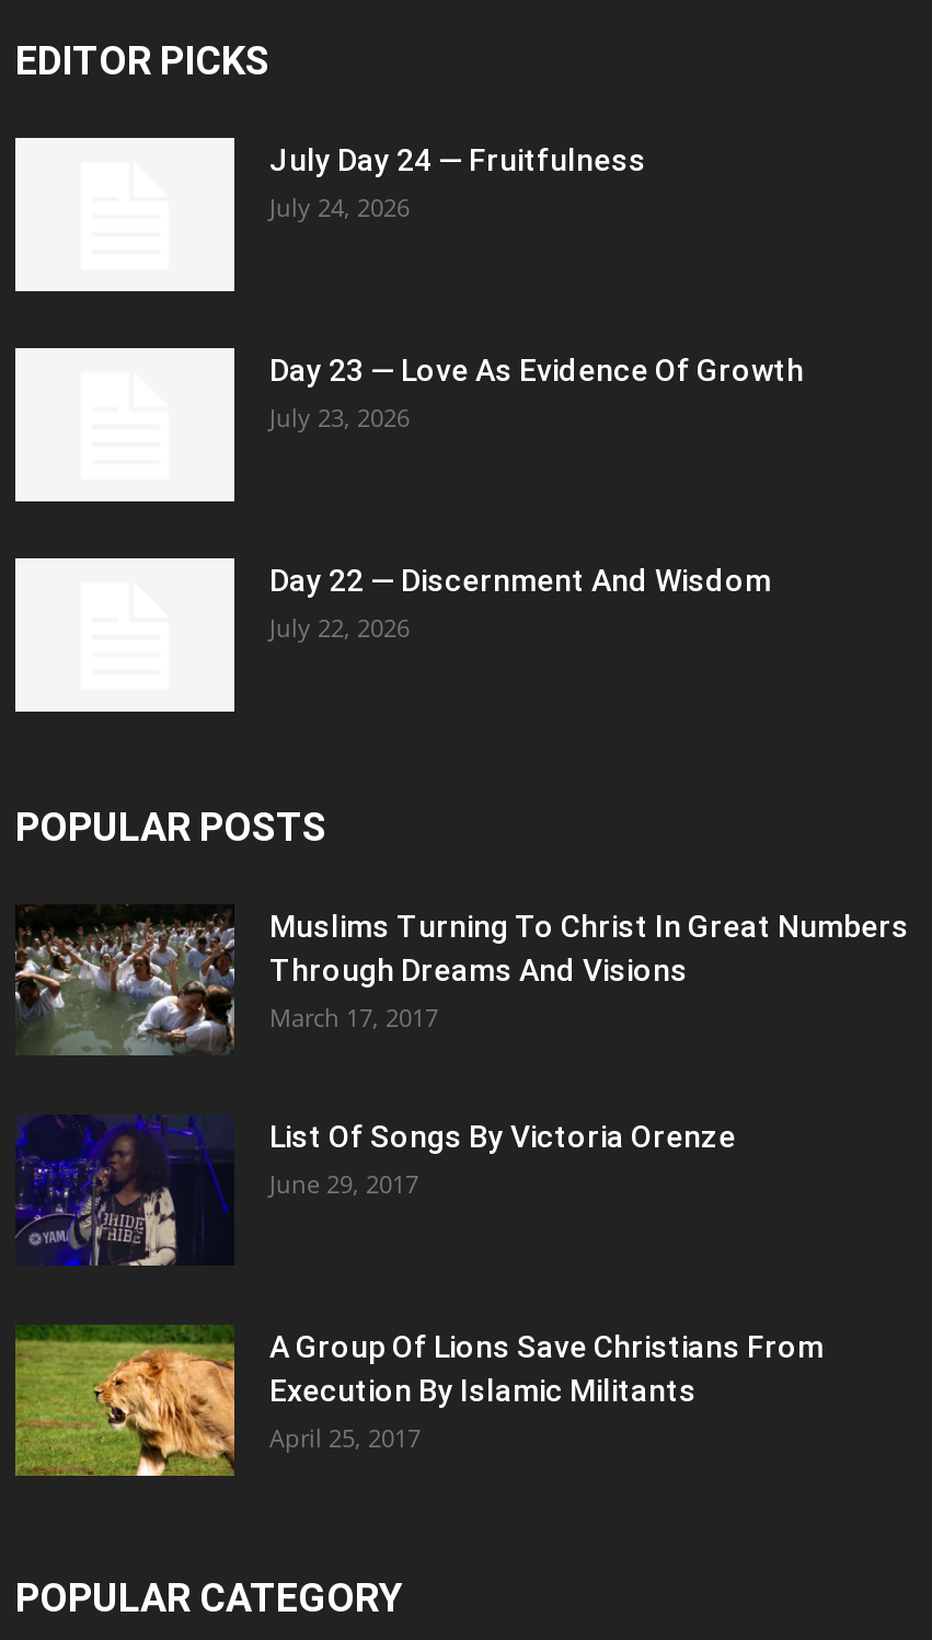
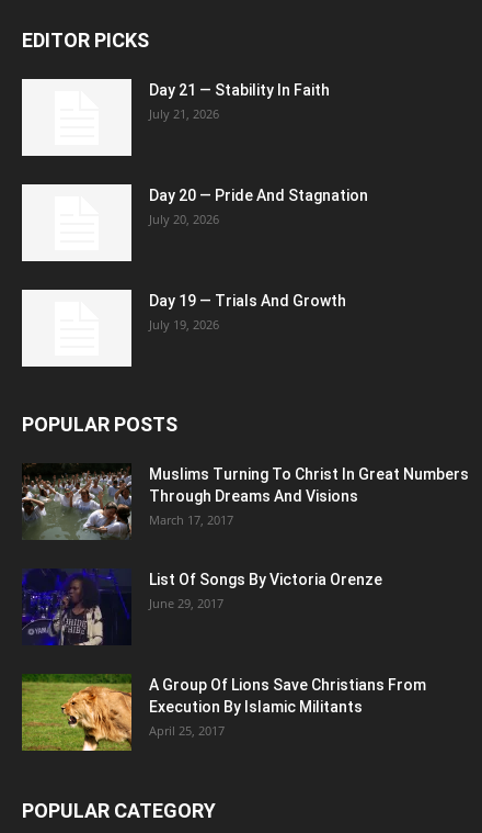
[269,142,646,223] July Day 24 — Fruitfulness | July 24, 2026 -> [149,81,330,122] Day 21 — Stability In Faith | July 21, 2026
[269,352,804,433] Day 23 — Love As Evidence Of Growth | July 23, 2026 -> [149,186,368,227] Day 20 — Pride And Stagnation | July 20, 2026
[269,563,771,644] Day 22 — Discernment And Wisdom | July 22, 2026 -> [149,292,346,332] Day 19 — Trials And Growth | July 19, 2026

